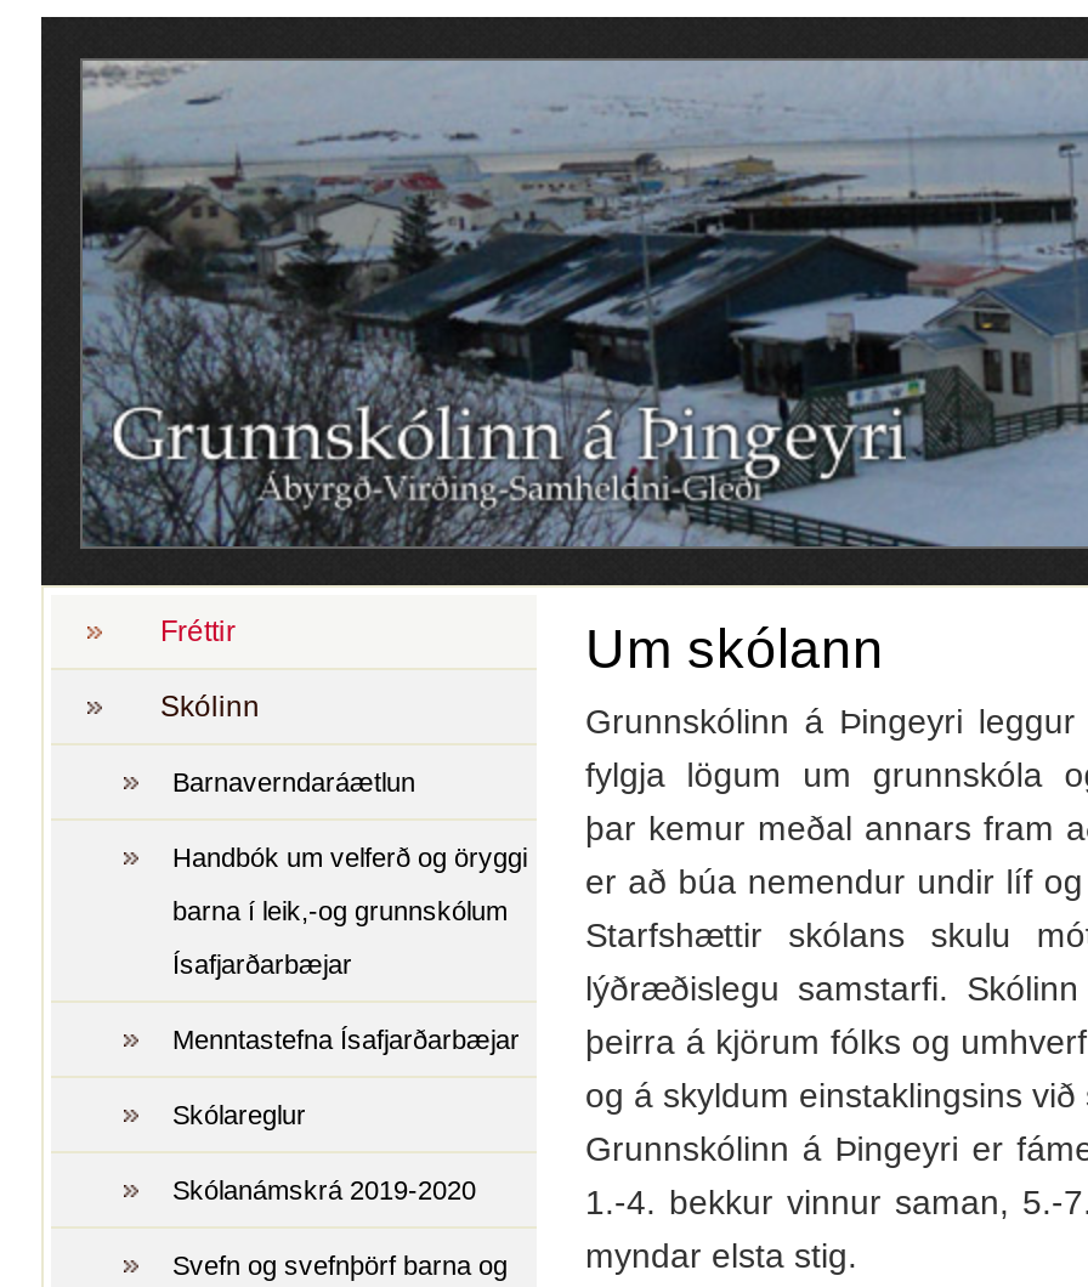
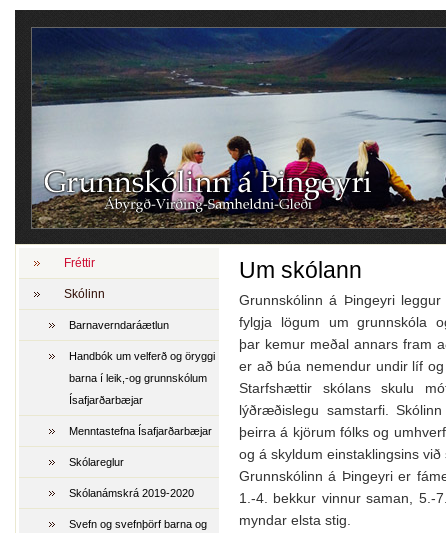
[80,58,1081,549] [image] -> [31,28,443,229] [image]

